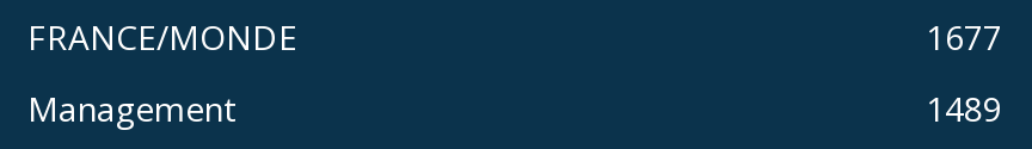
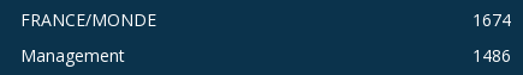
[926,15,1002,61] 1677 -> [473,8,511,31] 1674
[926,87,1002,132] 1489 -> [473,44,511,67] 1486

